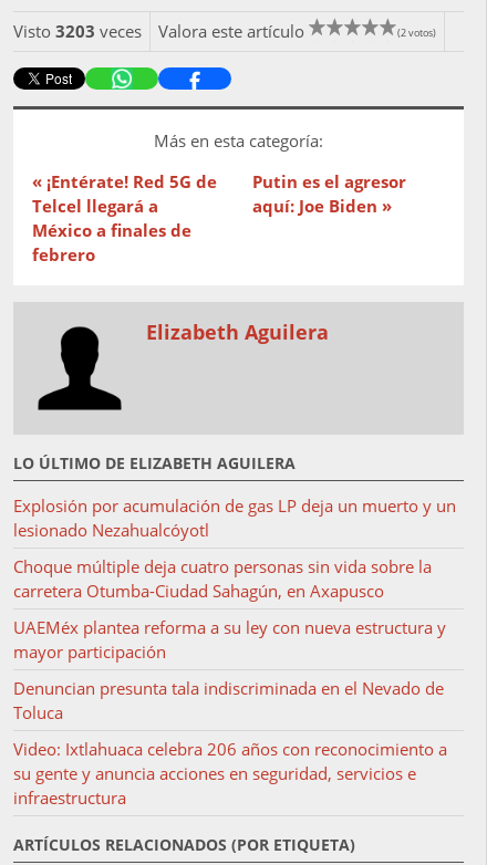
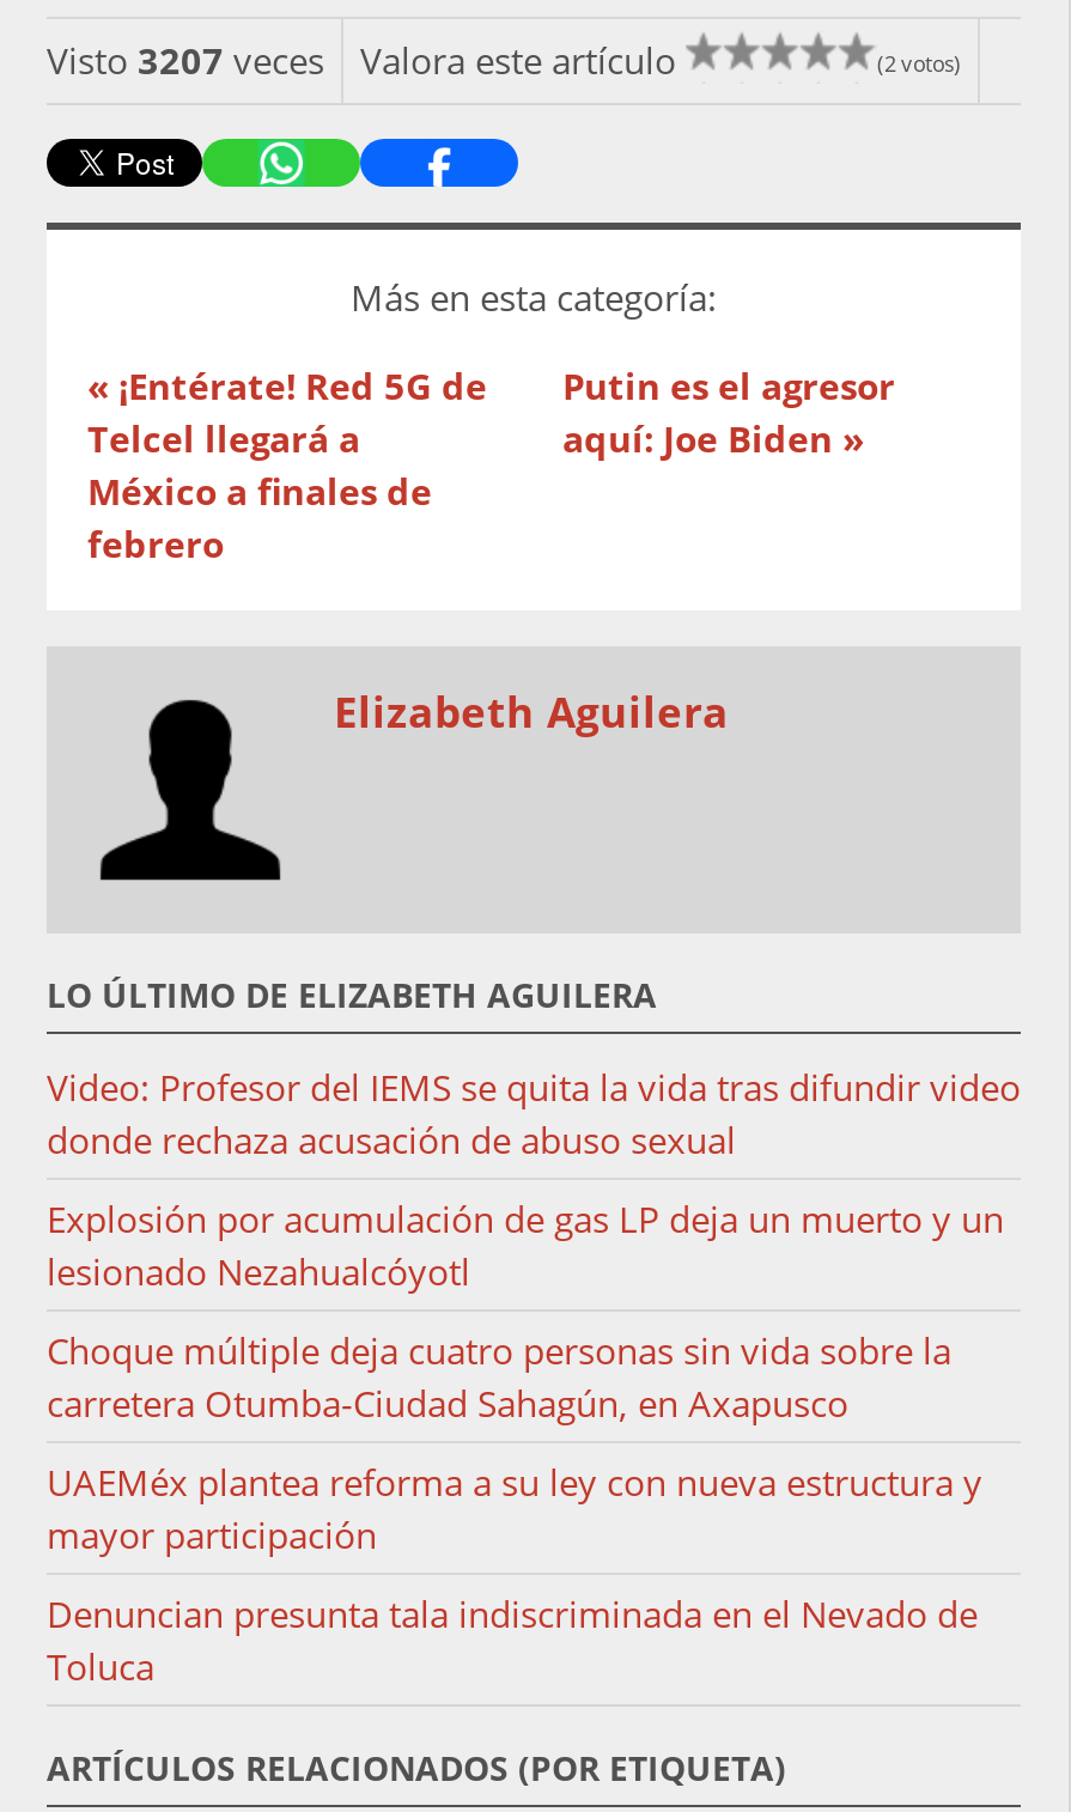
[13,20,304,42] Visto 3203 veces Valora este artículo -> [47,37,676,85] Visto 3207 veces Valora este artículo
none -> [47,1063,1021,1163] Video: Profesor del IEMS se quita la vida tras difundir video | donde rechaza acusación de abuso sexual
moved [13,494,456,723] -> [47,1194,1004,1690]: Explosión por acumulación de gas LP deja un muerto y un | lesionado Nezahualcóyotl | Choque múltiple deja cuatro personas sin vida sobre la | carretera Otumba-Ciudad Sahagún, en Axapusco | UAEMéx plantea reforma a su ley con nueva estructura y | mayor participación | Denuncian presunta tala indiscriminada en el Nevado de | Toluca
[13,738,447,808] Video: Ixtlahuaca celebra 206 años con reconocimiento a | su gente y anuncia acciones en seguridad, servicios e | infraestructura -> none

